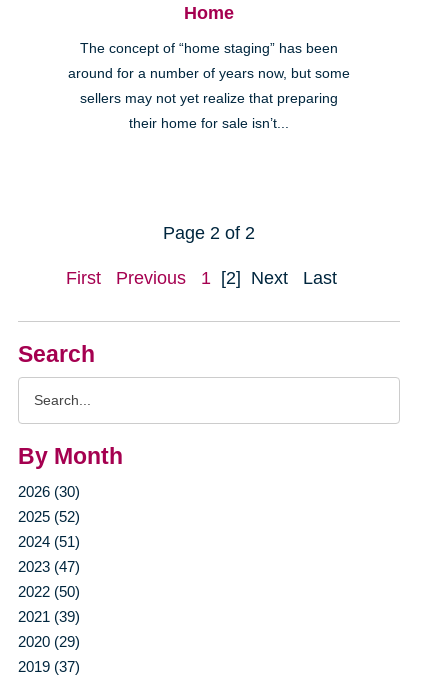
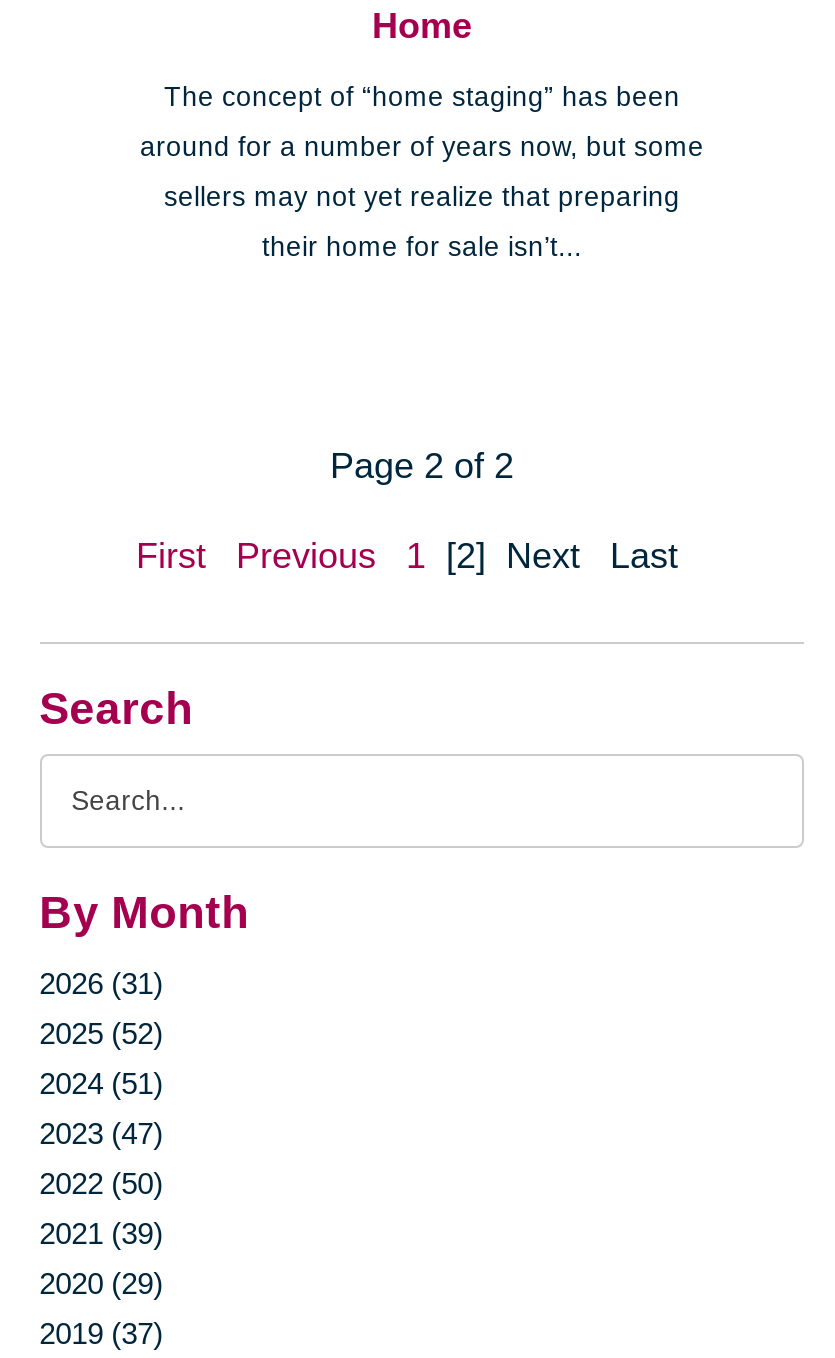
[18,483,80,500] 2026 (30) -> [39,966,163,1000] 2026 (31)

